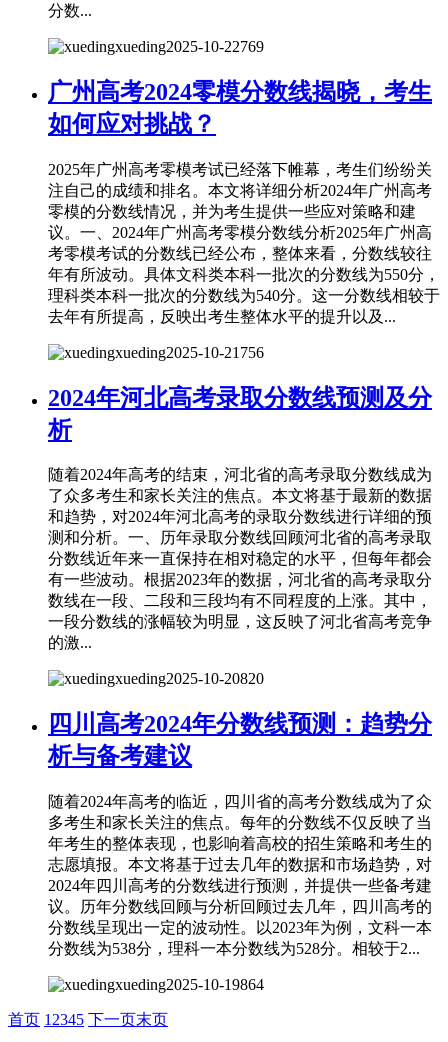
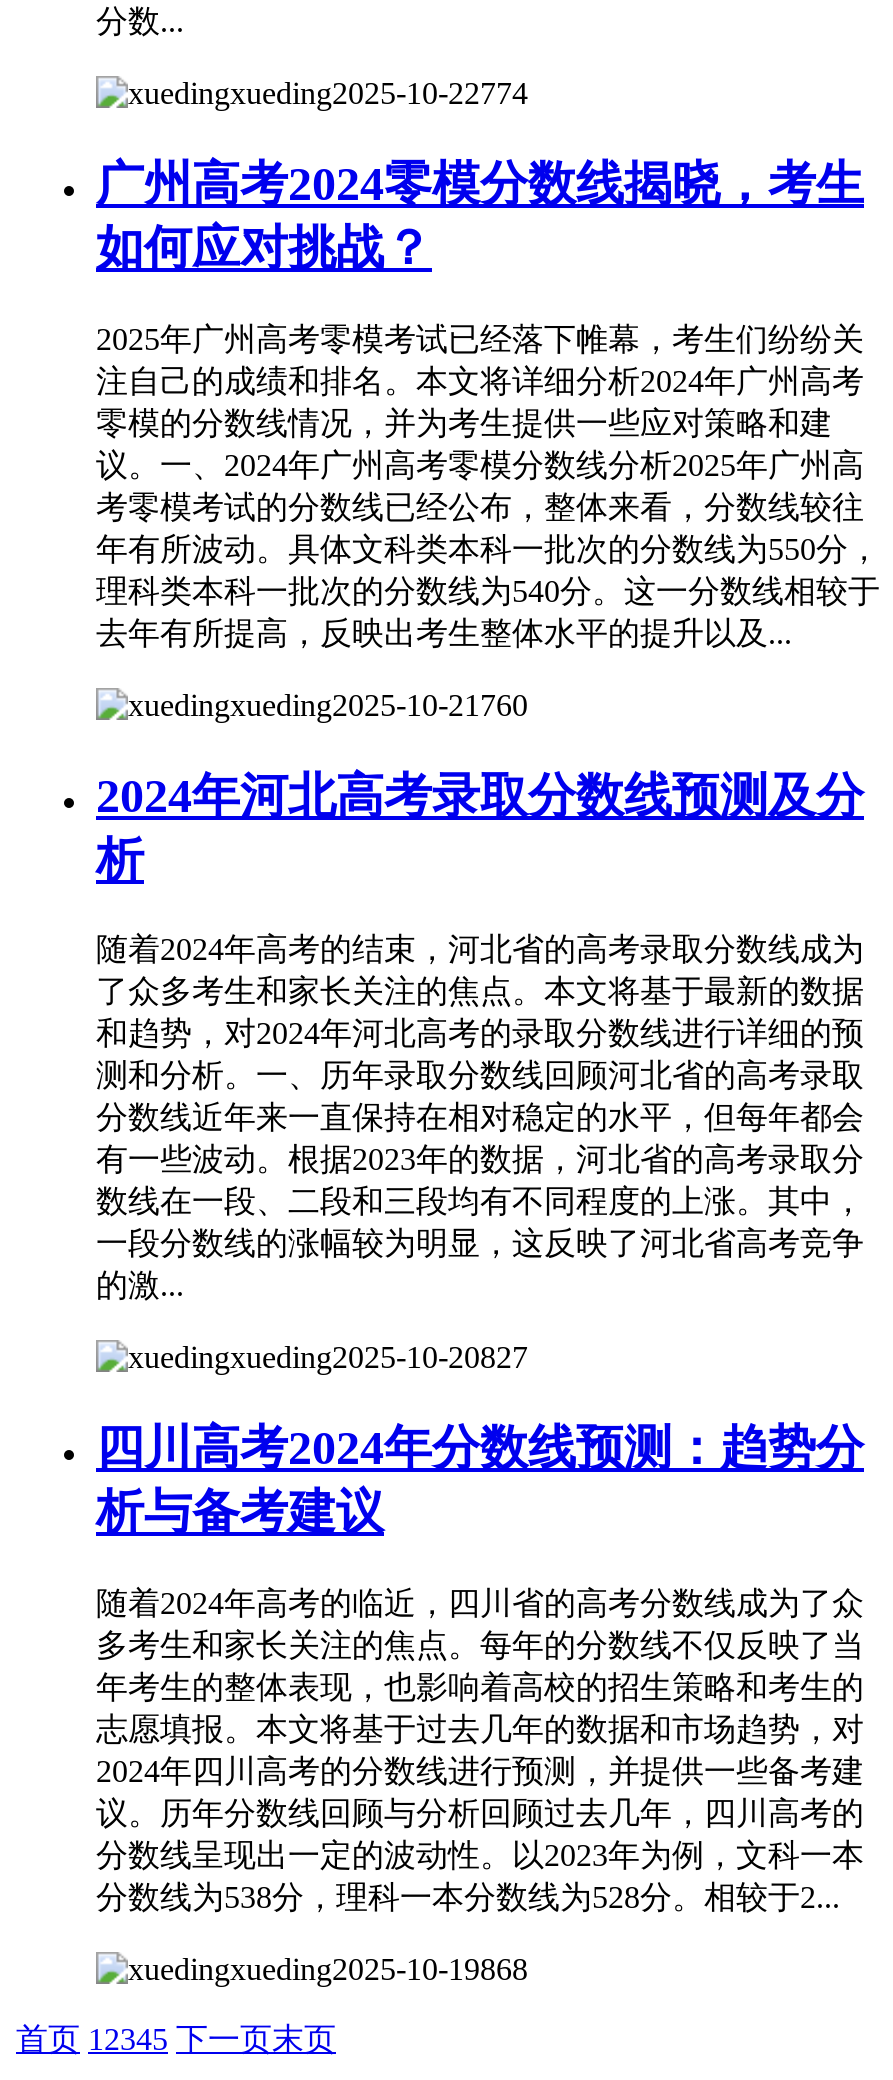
[115,38,264,55] xueding2025-10-22769 -> [230,76,528,110] xueding2025-10-22774
[115,344,264,361] xueding2025-10-21 756 -> [230,687,528,721] xueding2025-10-21 760
[115,670,264,687] xueding2025-10-20820 -> [230,1341,528,1375] xueding2025-10-20827
[115,976,264,993] xueding2025-10-19864 -> [230,1952,528,1986] xueding2025-10-19868

